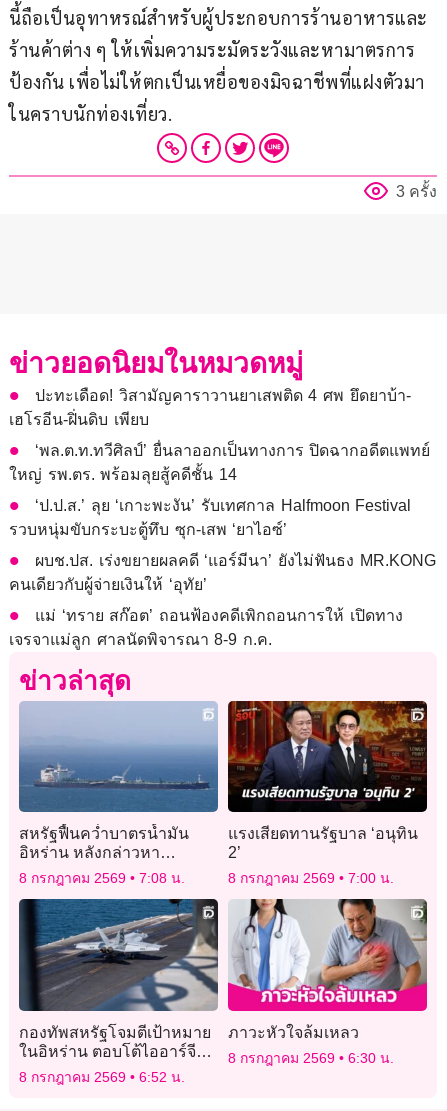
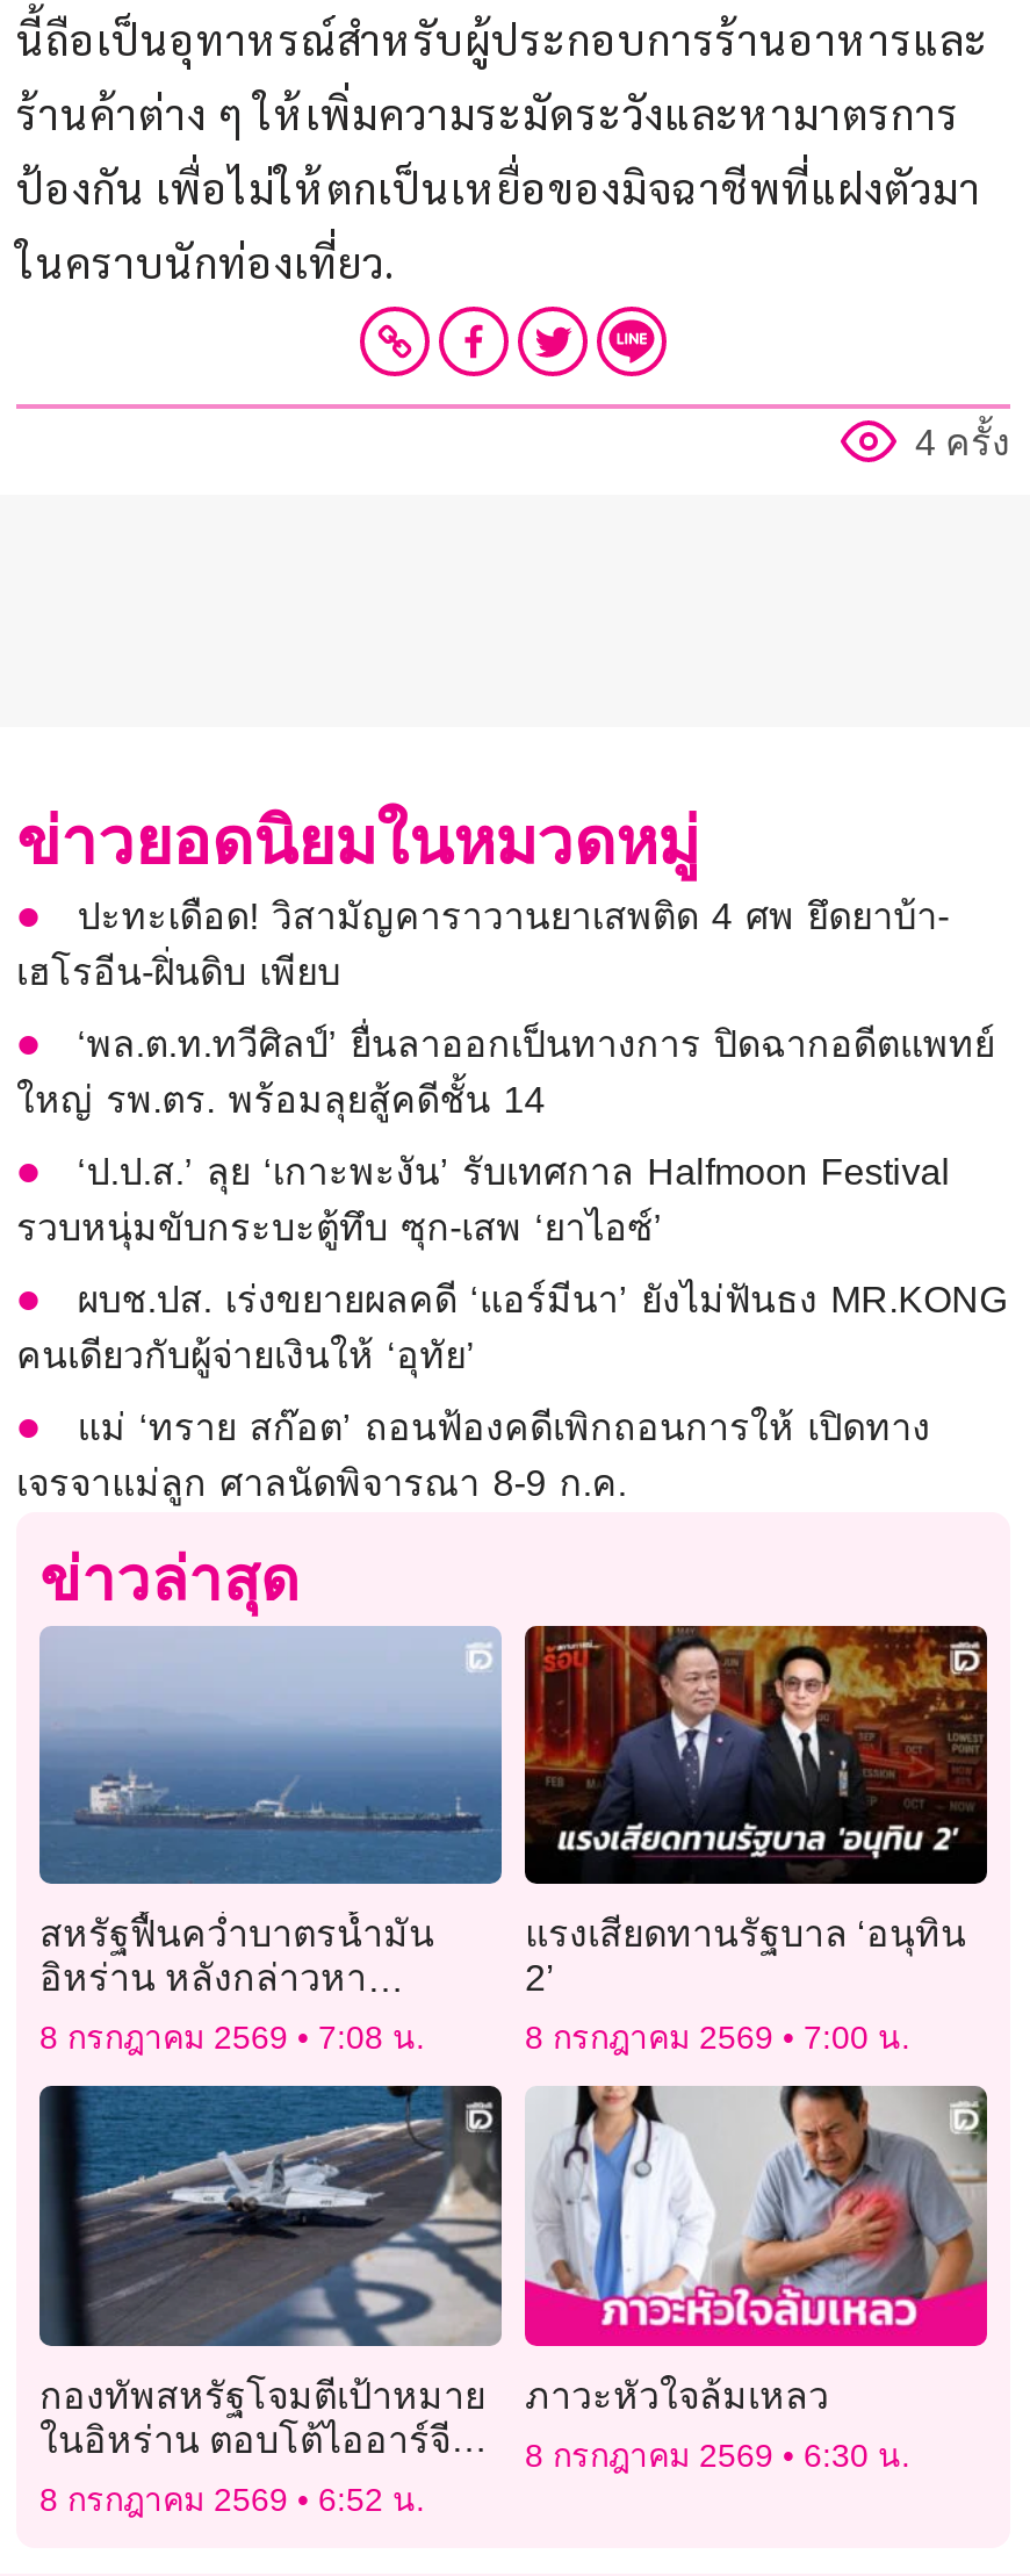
[396,183,437,200] 3 ครั้ง -> [915,422,1010,462] 4 ครั้ง

